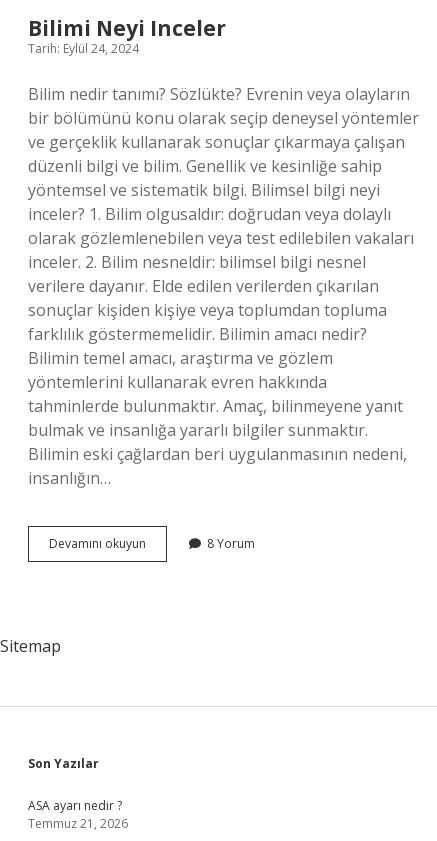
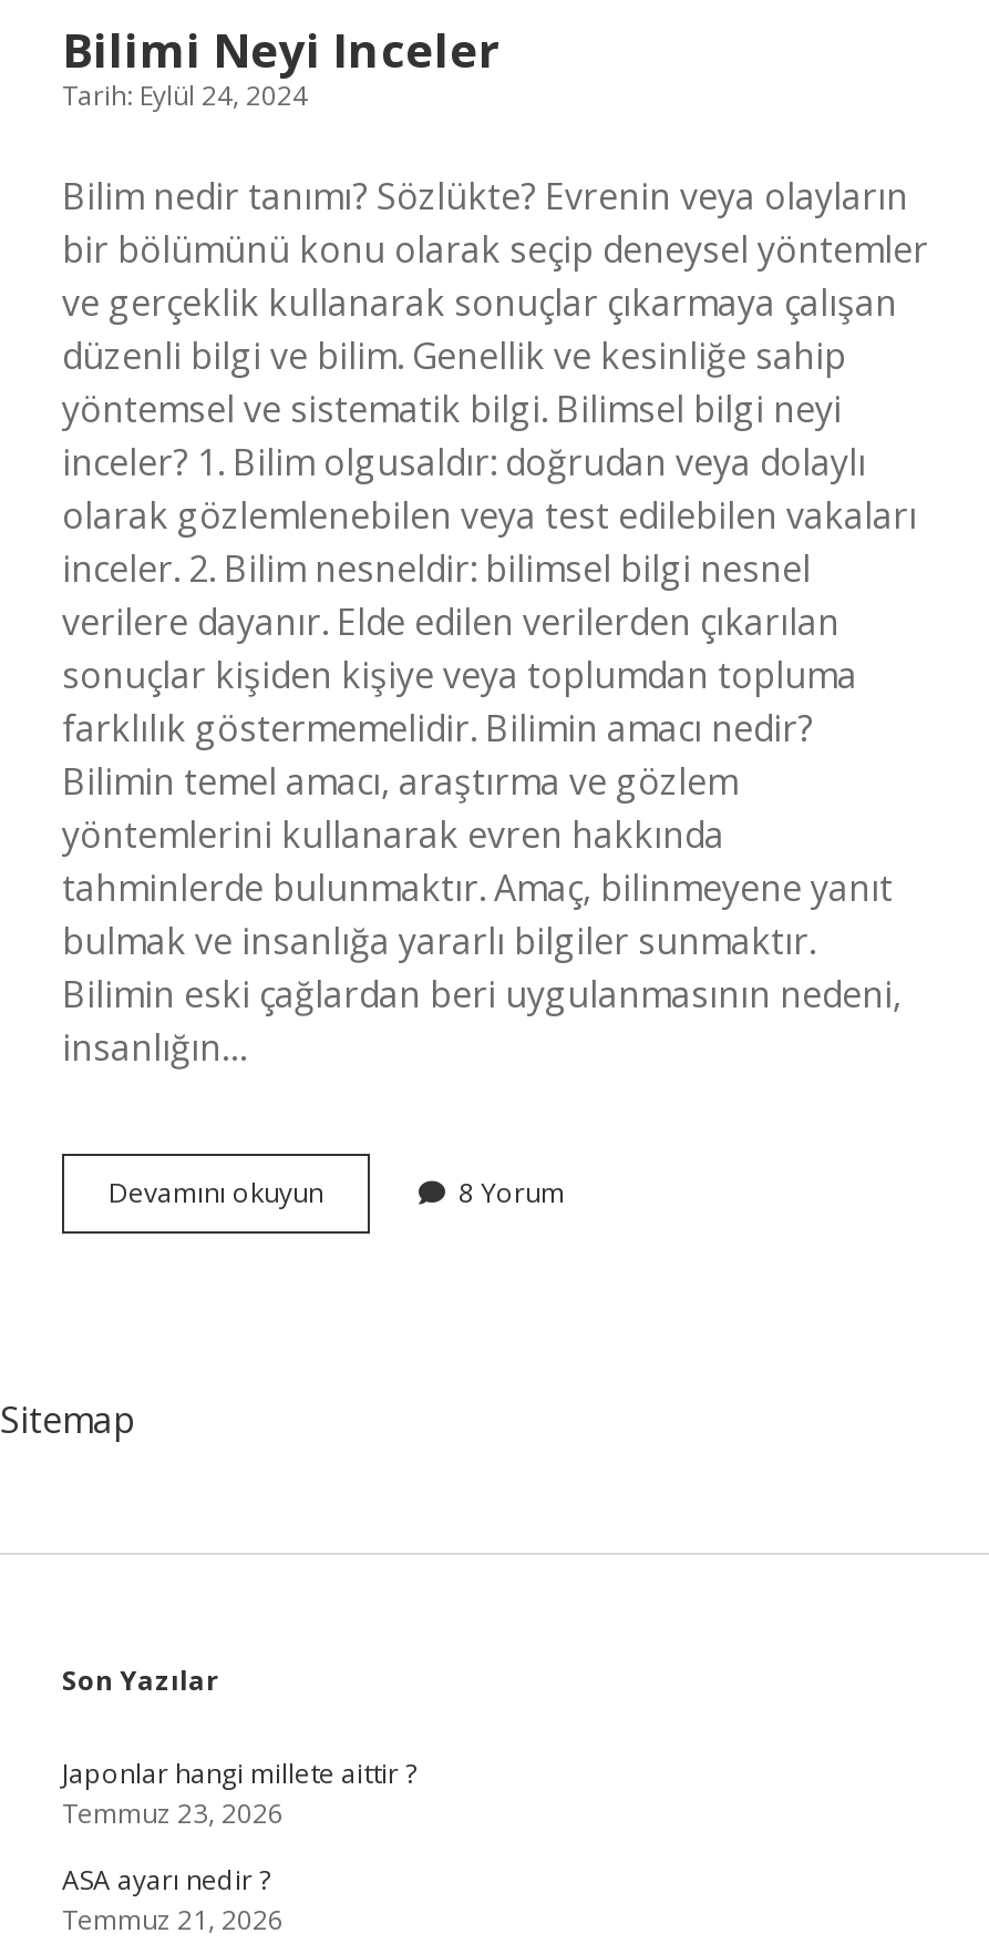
none -> [62,1754,416,1832] Japonlar hangi millete aittir ? | Temmuz 23, 2026

